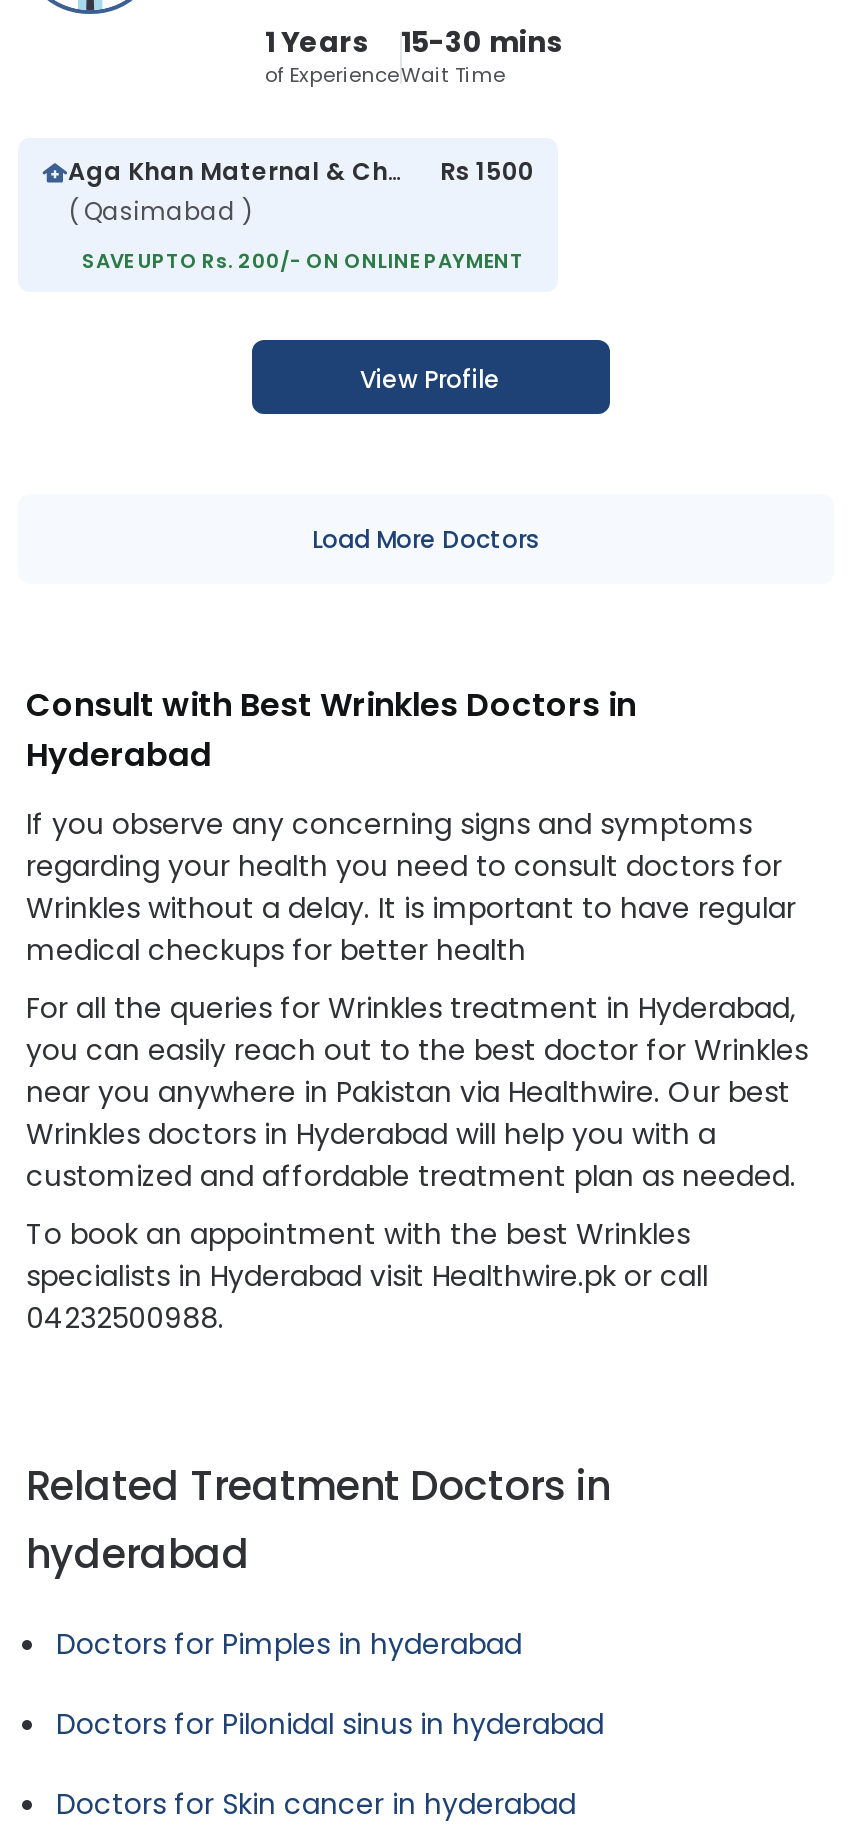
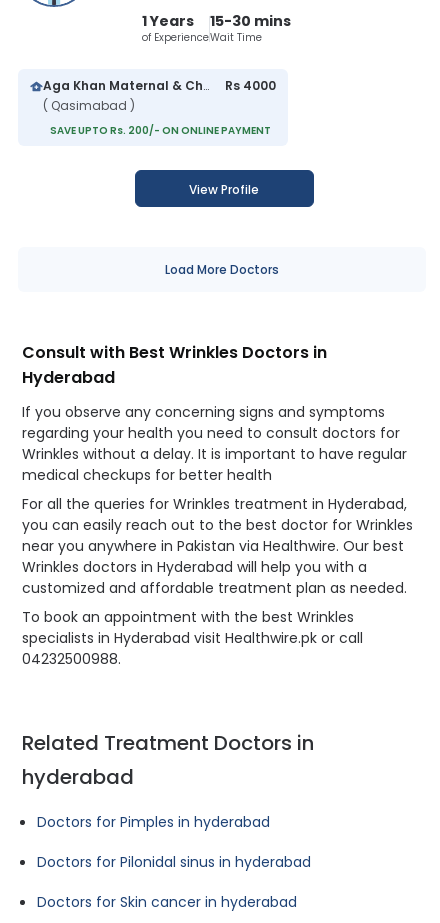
[440,154,534,188] Rs 1500 -> [225,77,276,94] Rs 4000

